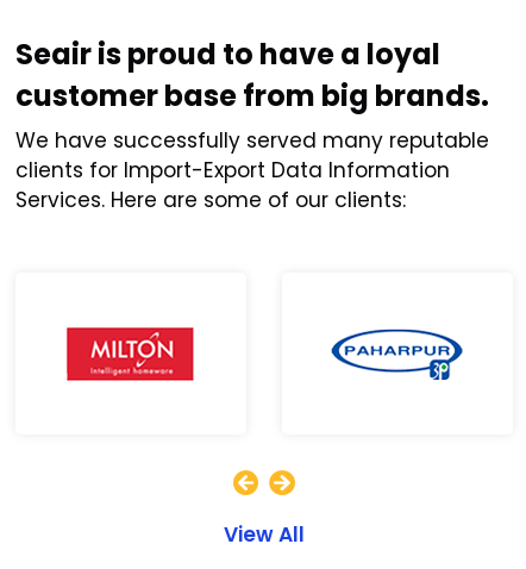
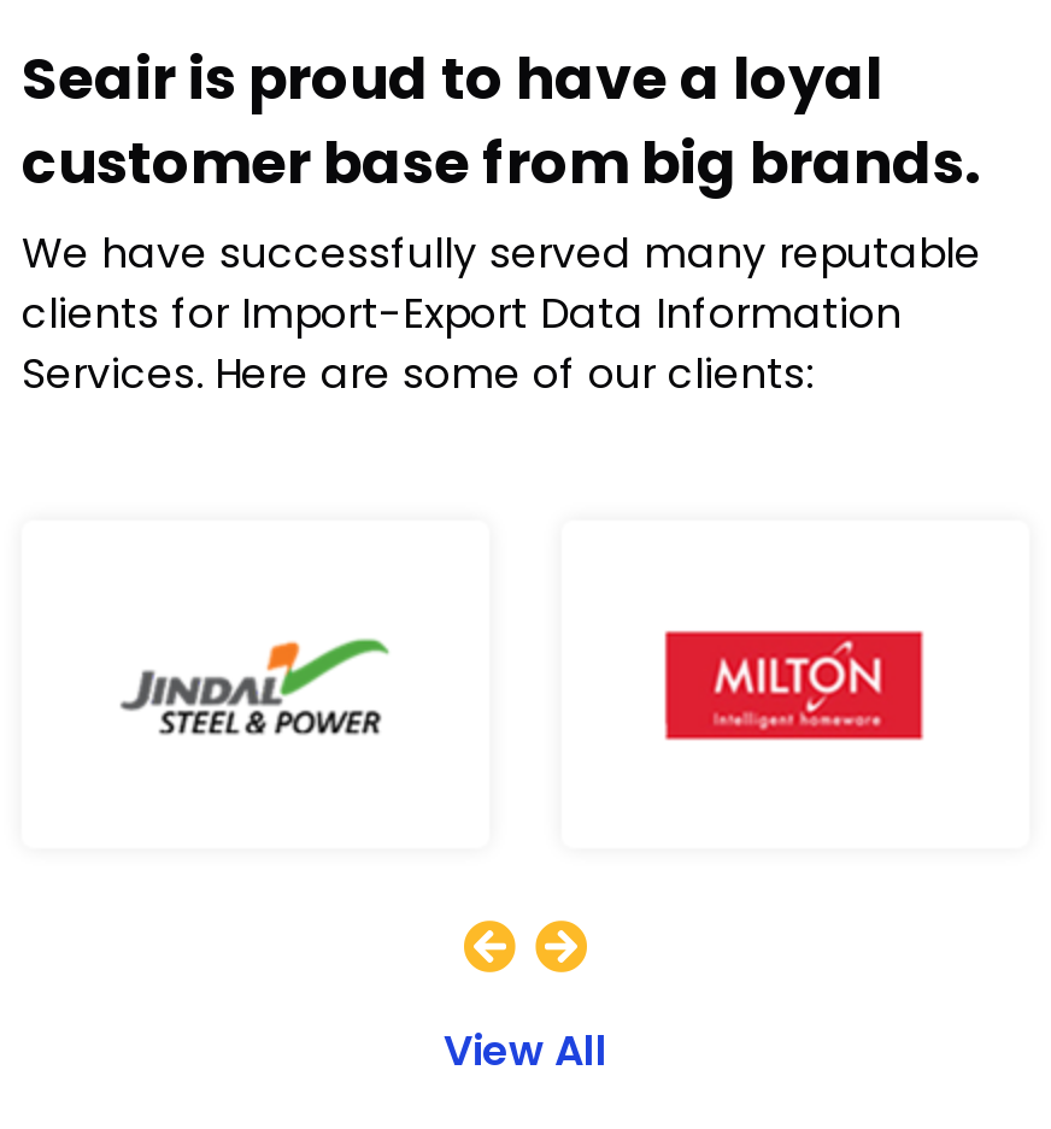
[65,326,195,382] [image] -> [121,631,391,740] [image]
[330,327,464,381] [image] -> [663,629,928,742] [image]

